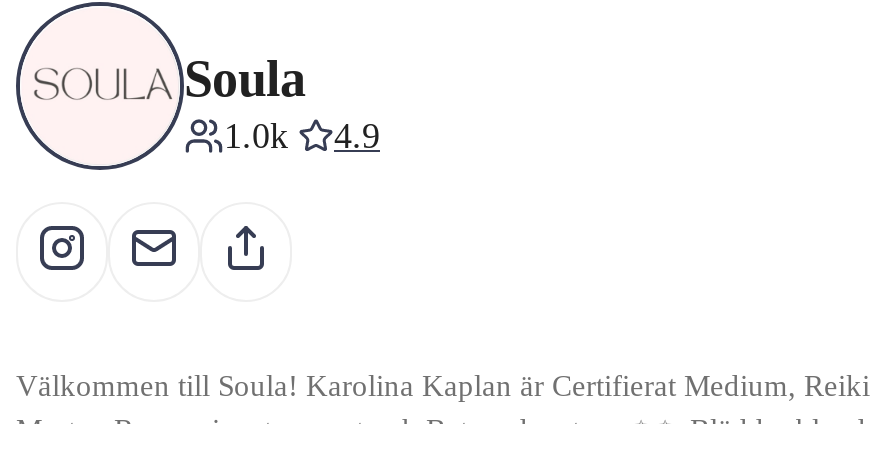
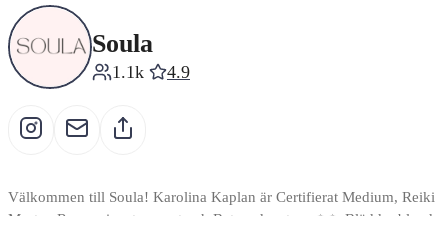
[224,115,380,155] 1.0k 4.9 -> [112,62,190,82] 1.1k 4.9

